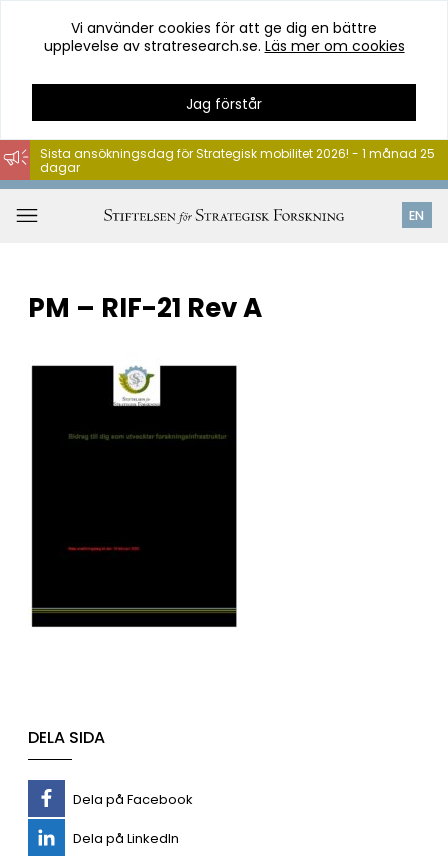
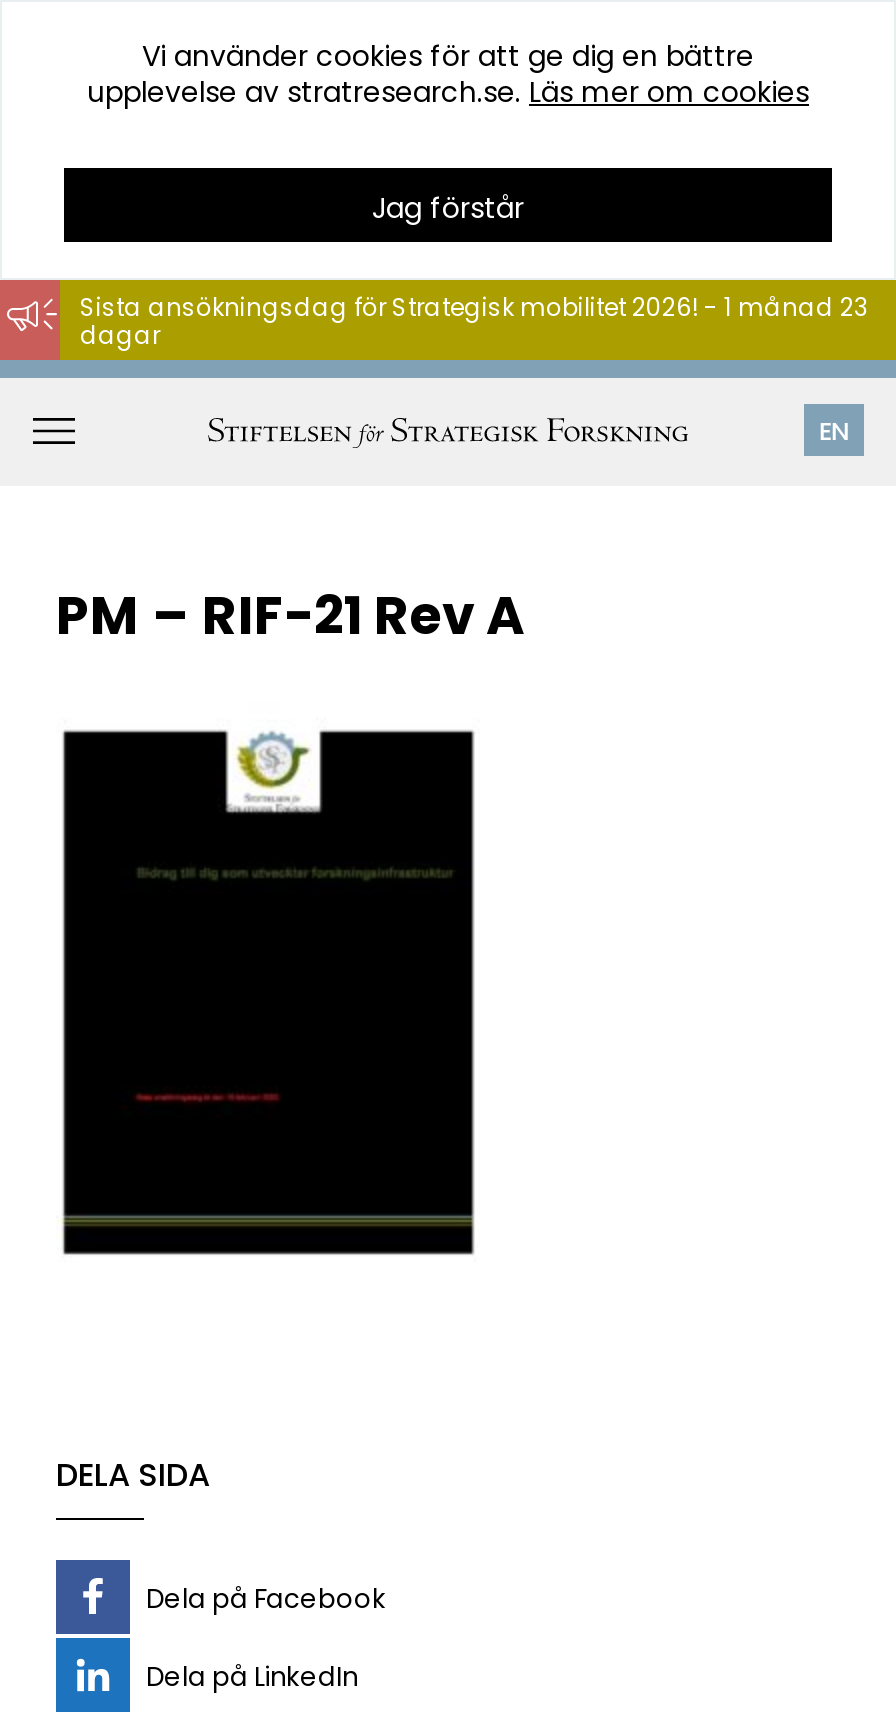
[40,145,435,162] Sista ansökningsdag för Strategisk mobilitet 2026! - 1 månad 25 -> [80,290,868,324] Sista ansökningsdag för Strategisk mobilitet 2026! - 1 månad 23

